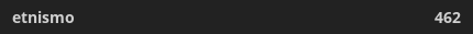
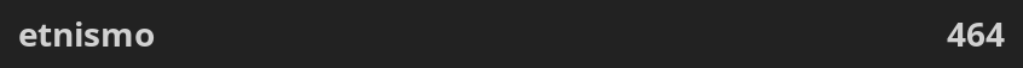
[435,7,461,28] 462 -> [947,11,1005,57] 464

